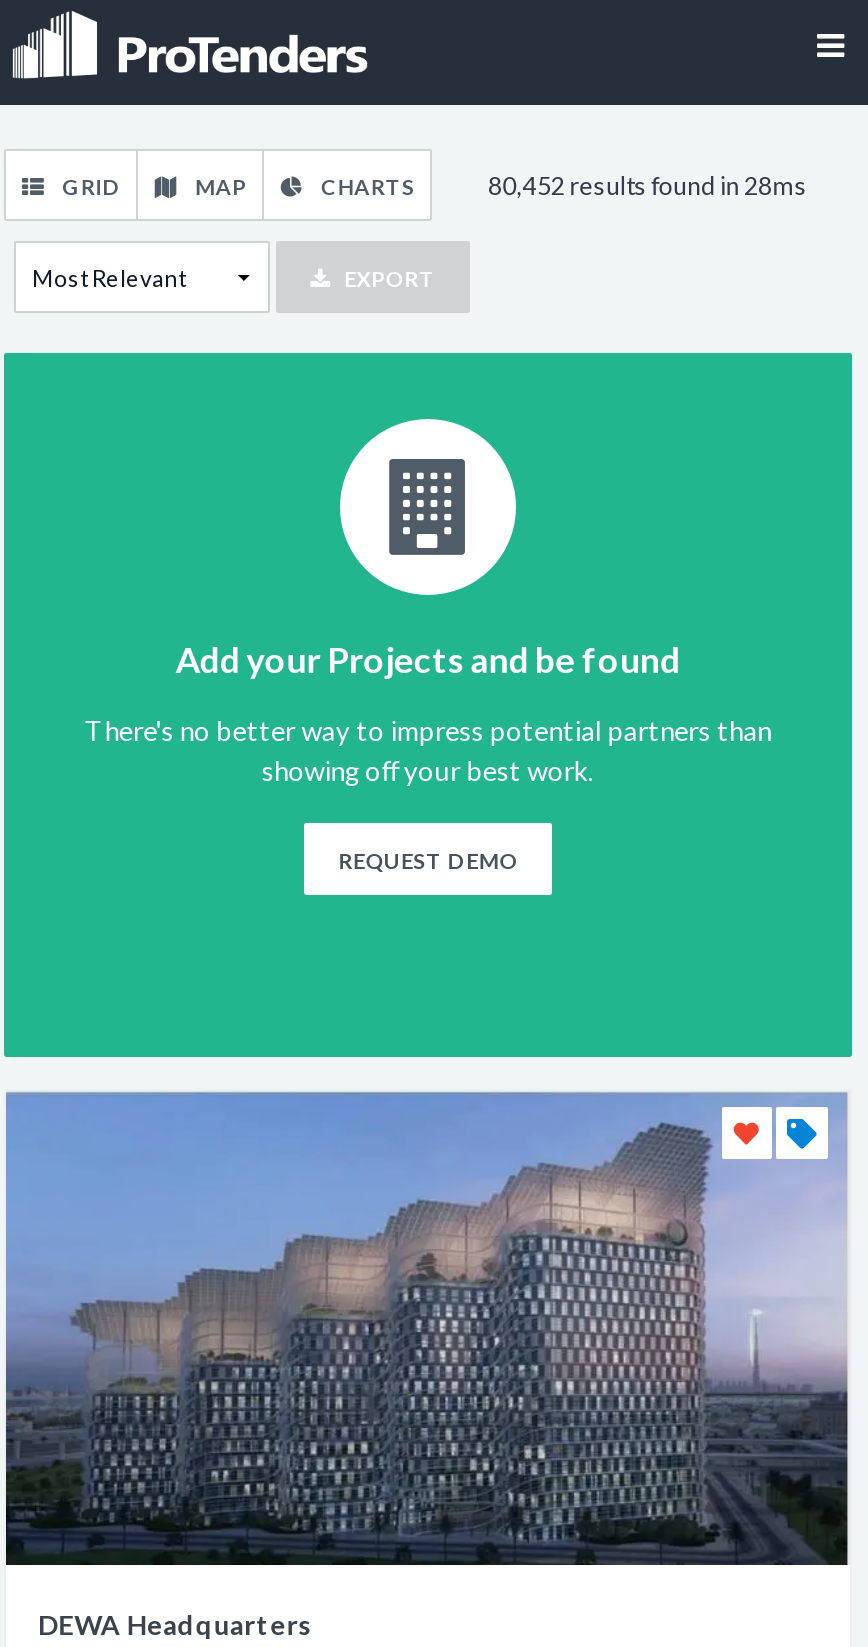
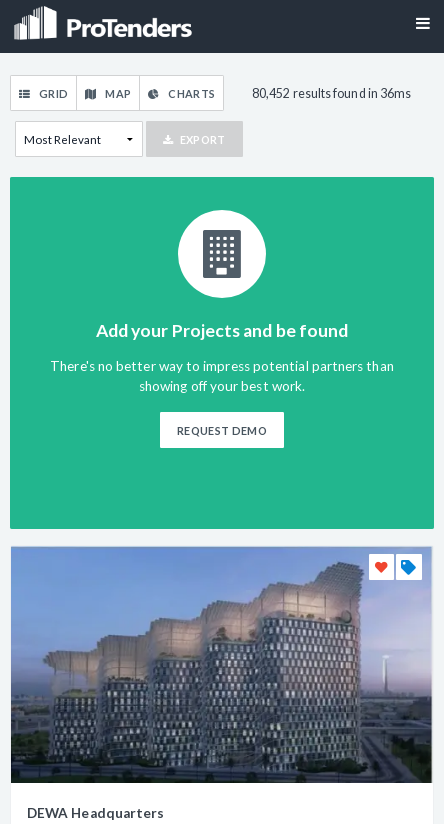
[488,171,807,201] 80,452 results found in 28ms -> [252,86,411,101] 80,452 results found in 36ms

